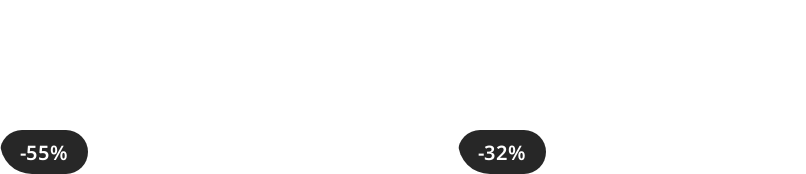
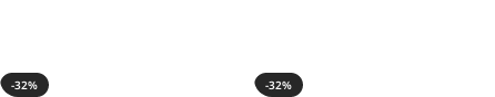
[20,138,68,166] -55% -> [11,77,38,93] -32%

